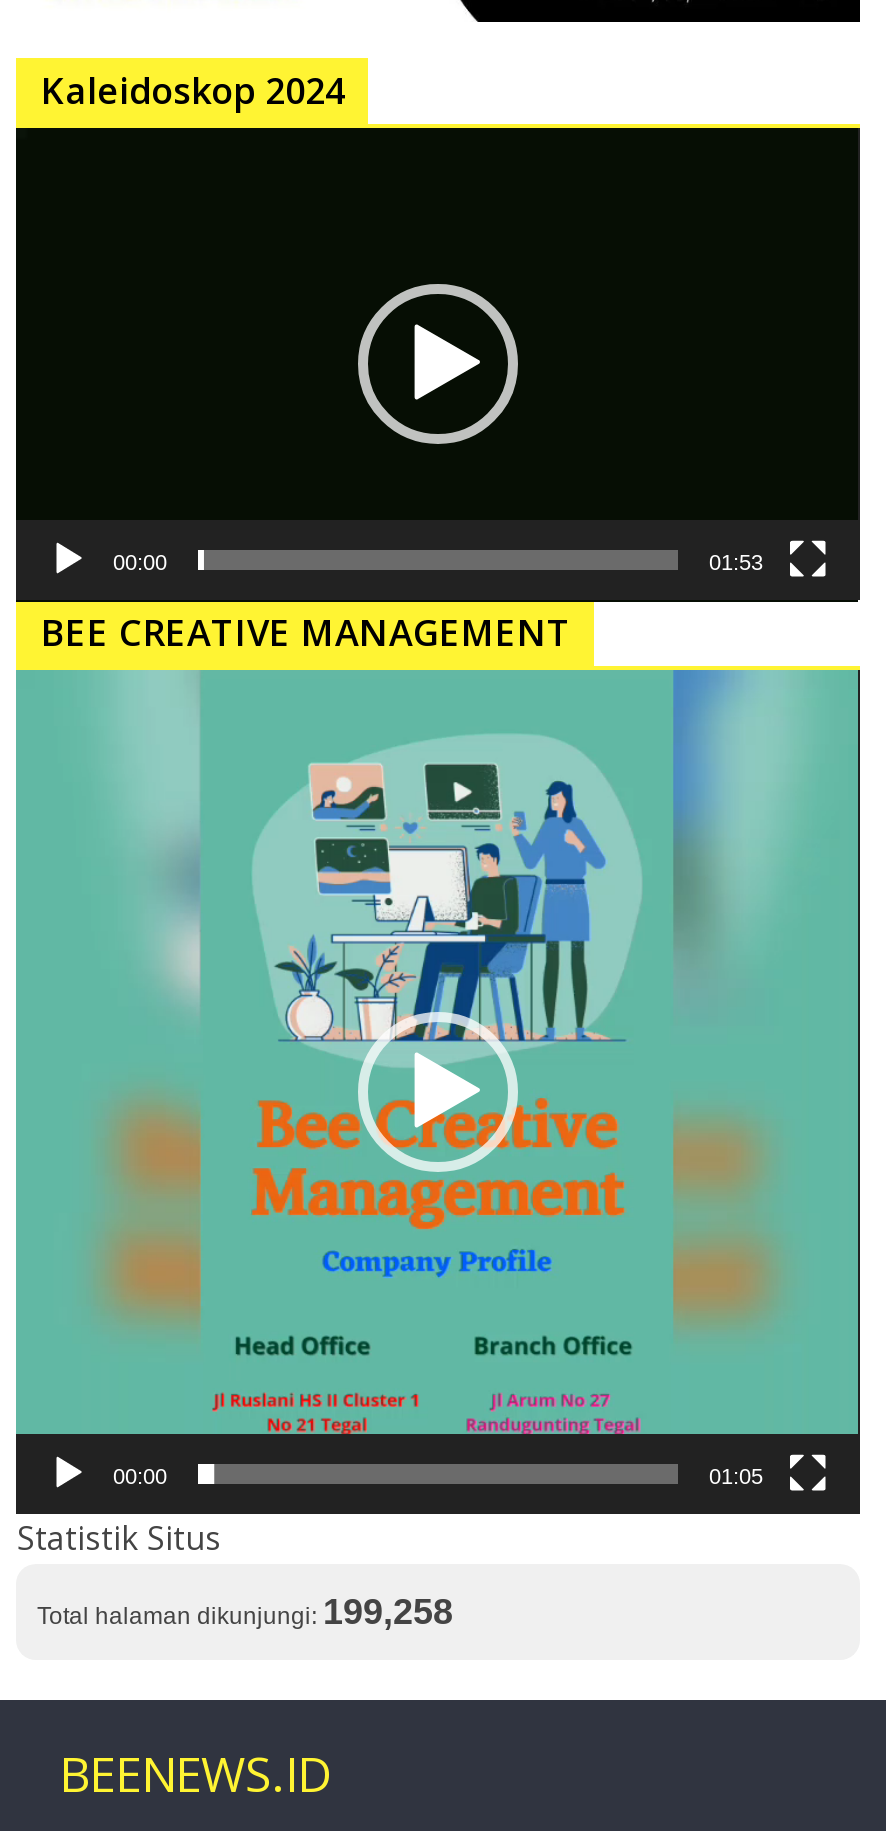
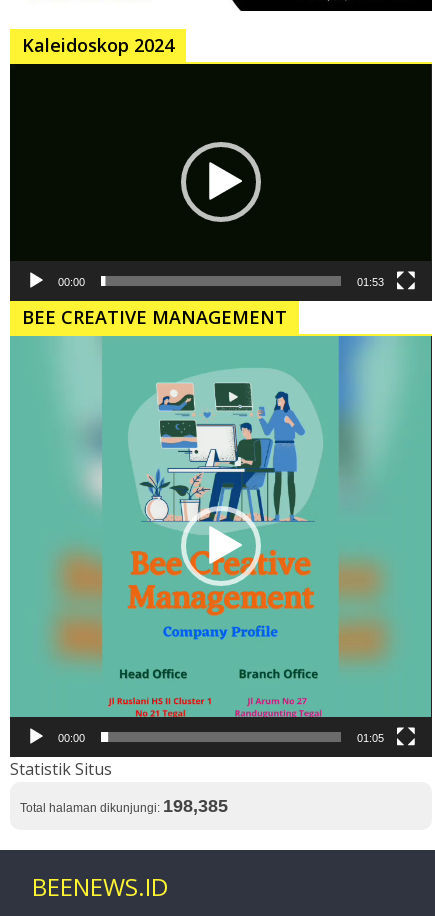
[37,1591,453,1631] Total halaman dikunjungi: 199,258 -> [20,796,228,816] Total halaman dikunjungi: 198,385

